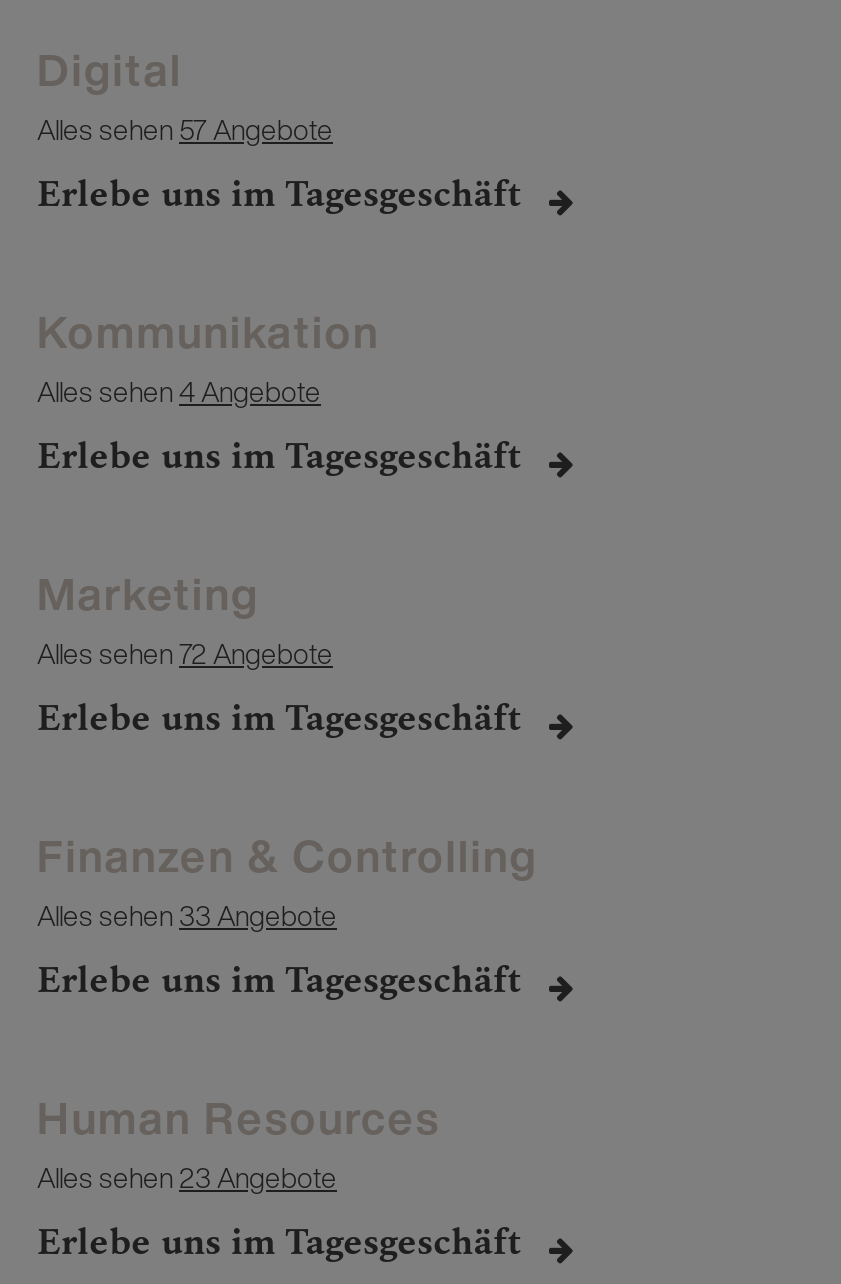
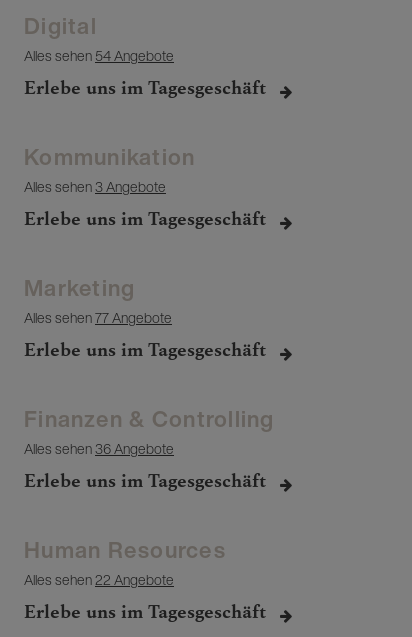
[37,108,333,150] Alles sehen 57 Angebote -> [24,45,174,66] Alles sehen 54 Angebote
[37,370,321,412] Alles sehen 4 Angebote -> [24,176,166,197] Alles sehen 3 Angebote
[37,632,333,674] Alles sehen72 Angebote -> [24,307,172,328] Alles sehen77 Angebote
[37,894,337,936] Alles sehen 33 Angebote -> [24,438,174,459] Alles sehen 36 Angebote
[37,1156,337,1198] Alles sehen 23 Angebote -> [24,569,174,590] Alles sehen 22 Angebote

